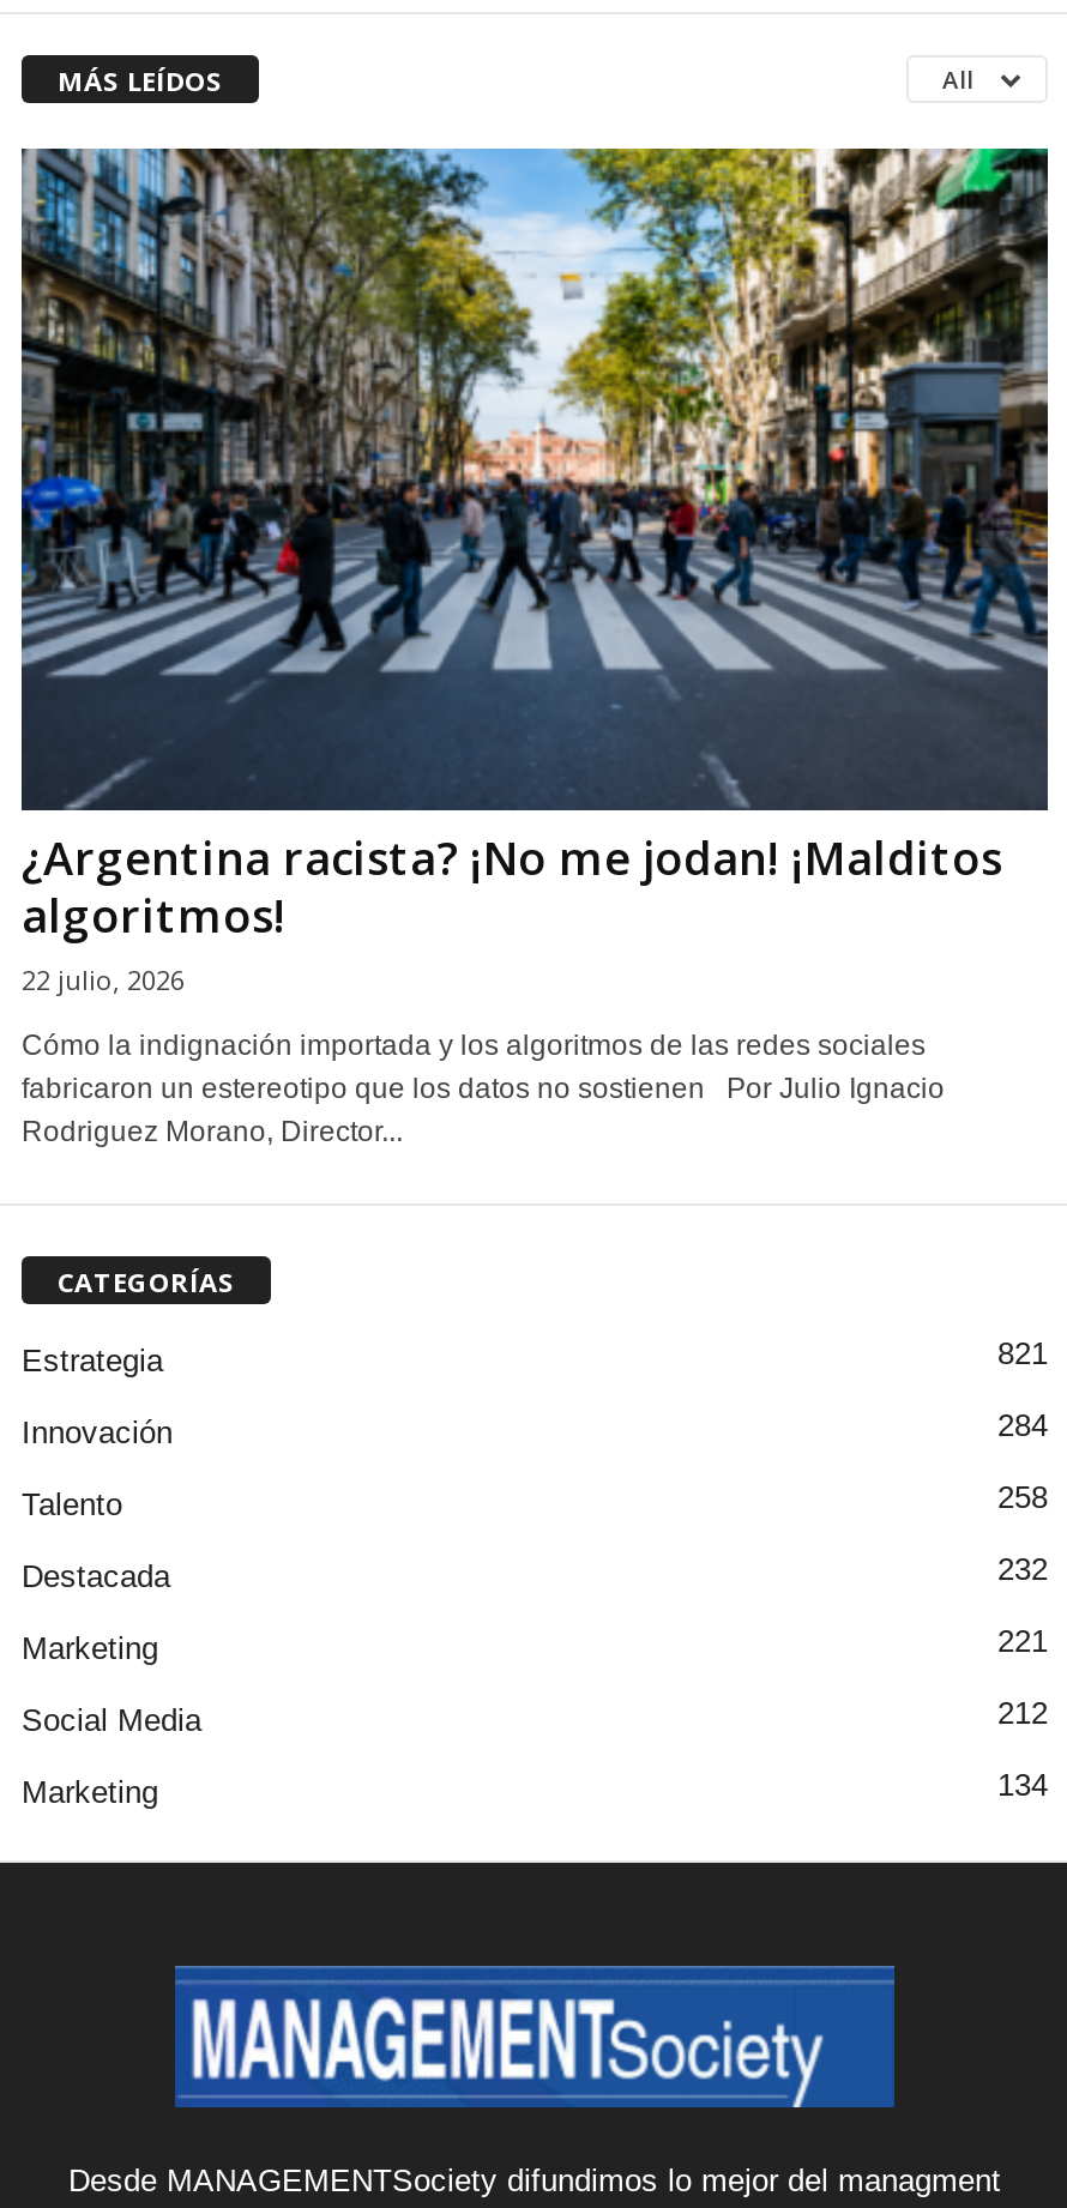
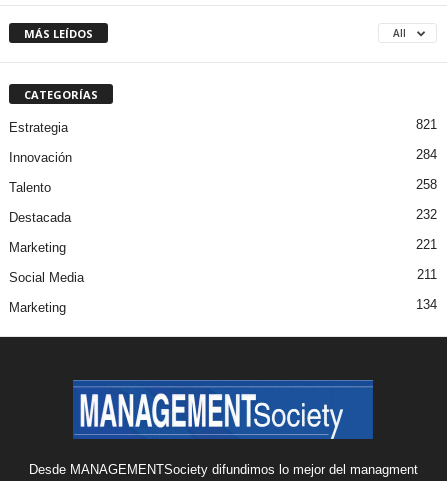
[19,146,1050,1148] [image] | ¿Argentina racista? ¡No me jodan! ¡Malditos | algoritmos! | 22 julio, 2026 | Cómo la indignación importada y los algoritmos de las redes sociales | fabricaron un estereotipo que los datos no sostienen Por Julio Ignacio | Rodriguez Morano, Director... -> none
[997,1694,1048,1730] 212 -> [417,266,437,281] 211

